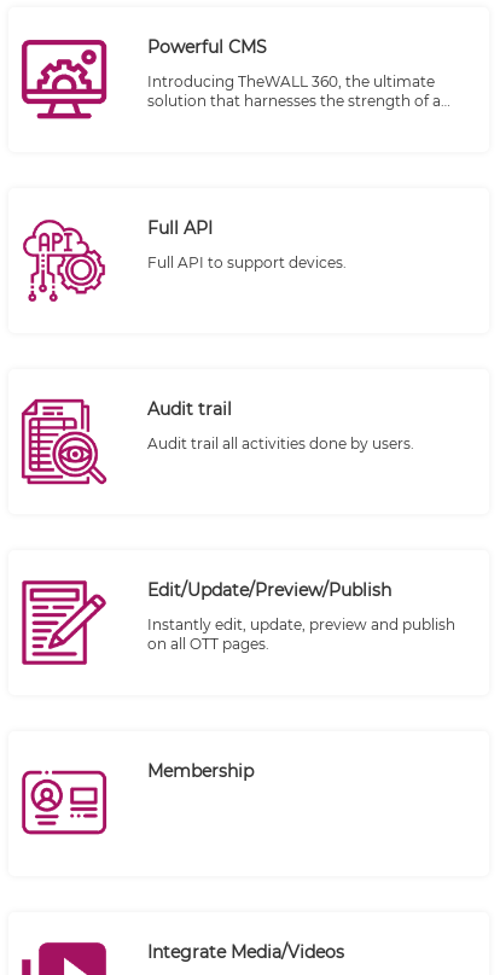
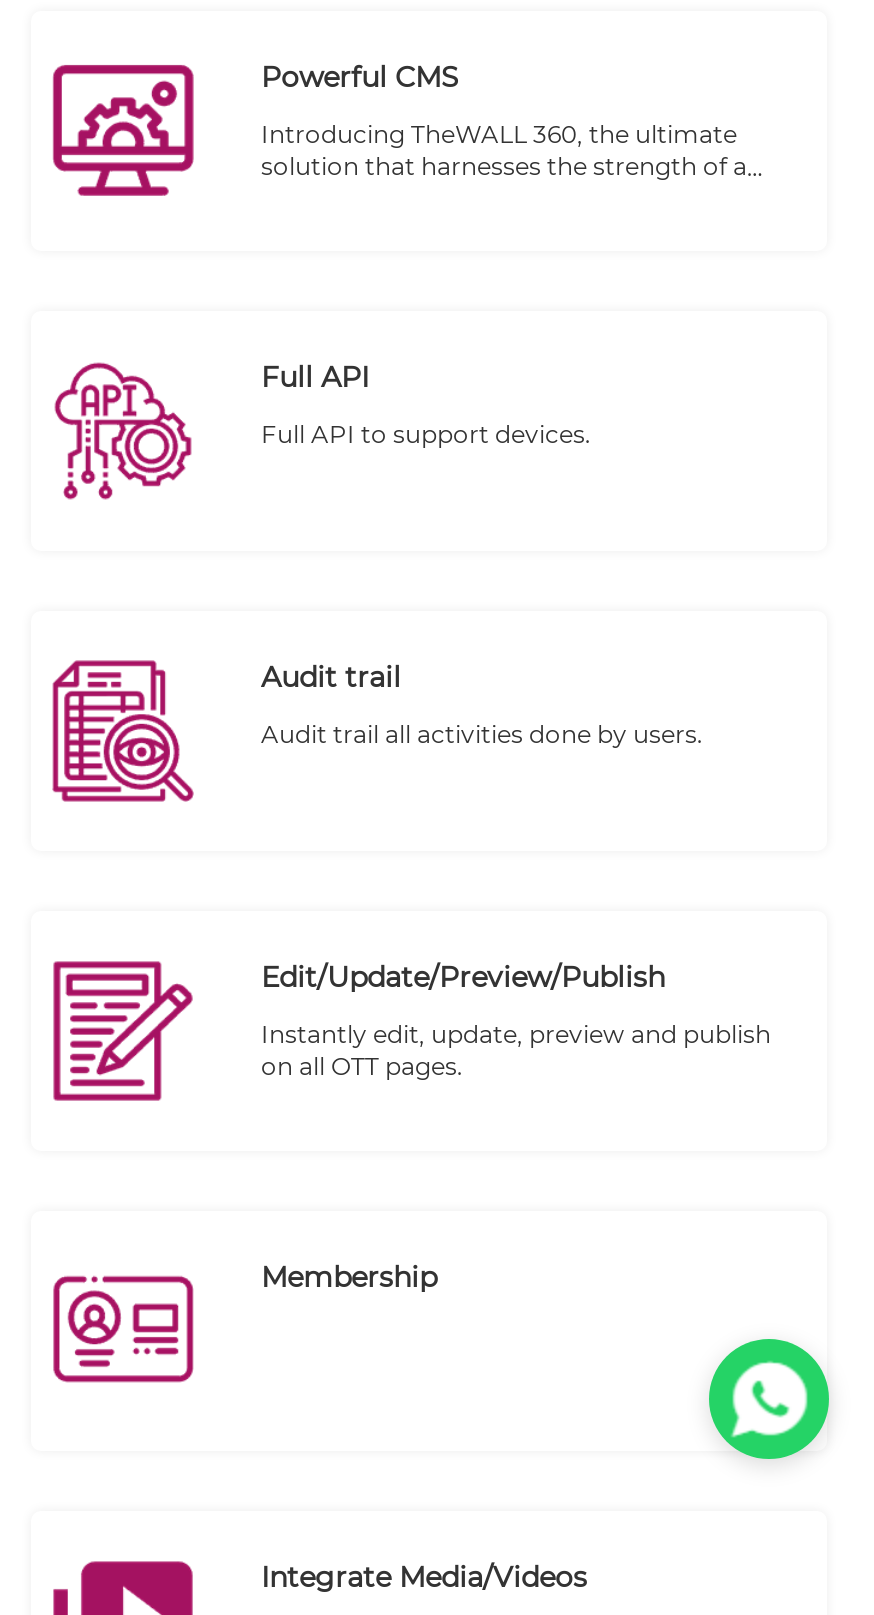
none -> [705,1337,833,1463] [image]

